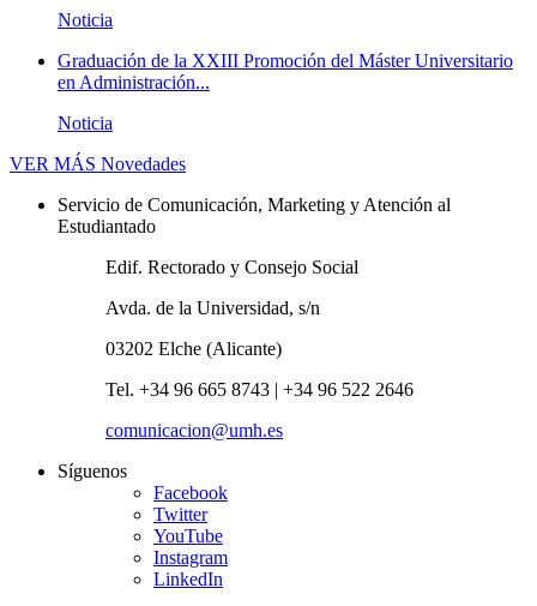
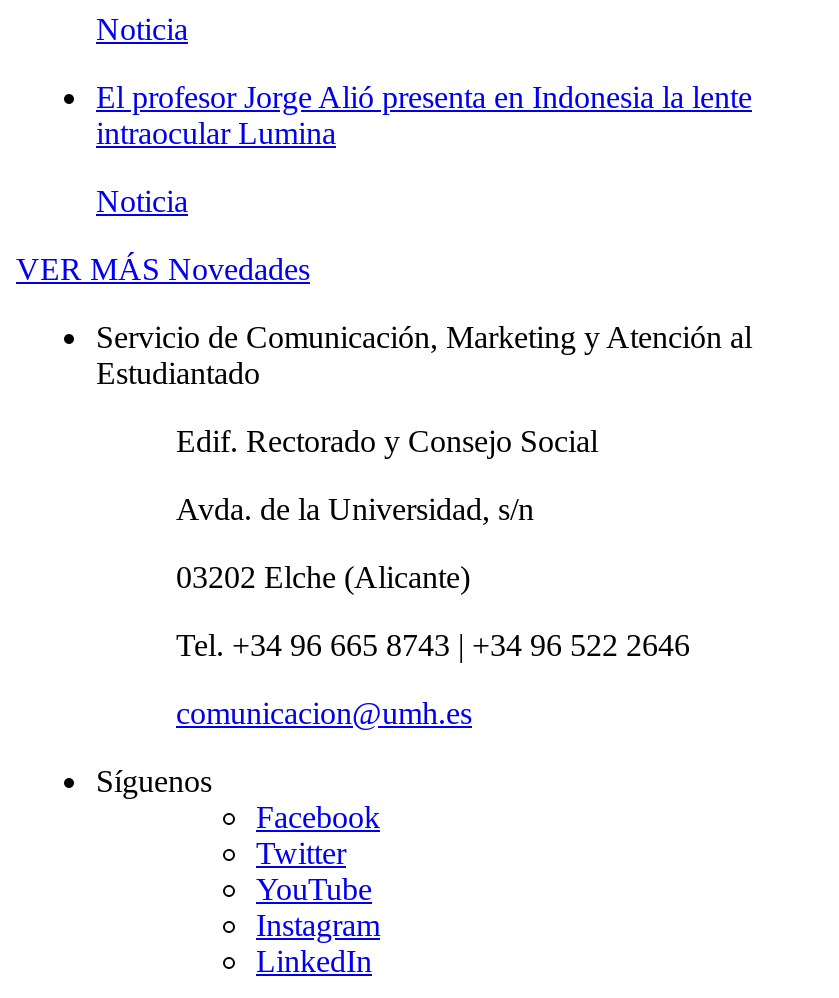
[58,51,513,93] Graduación de la XXIII Promoción del Máster Universitario | en Administración... -> [96,81,752,151] El profesor Jorge Alió presenta en Indonesia la lente | intraocular Lumina

